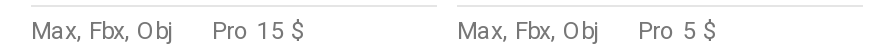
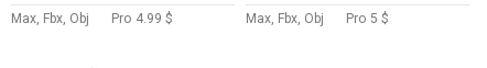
[31,17,305,45] Max, Fbx, Obj Pro 15 $ -> [11,11,173,26] Max, Fbx, Obj Pro 4.99 $

